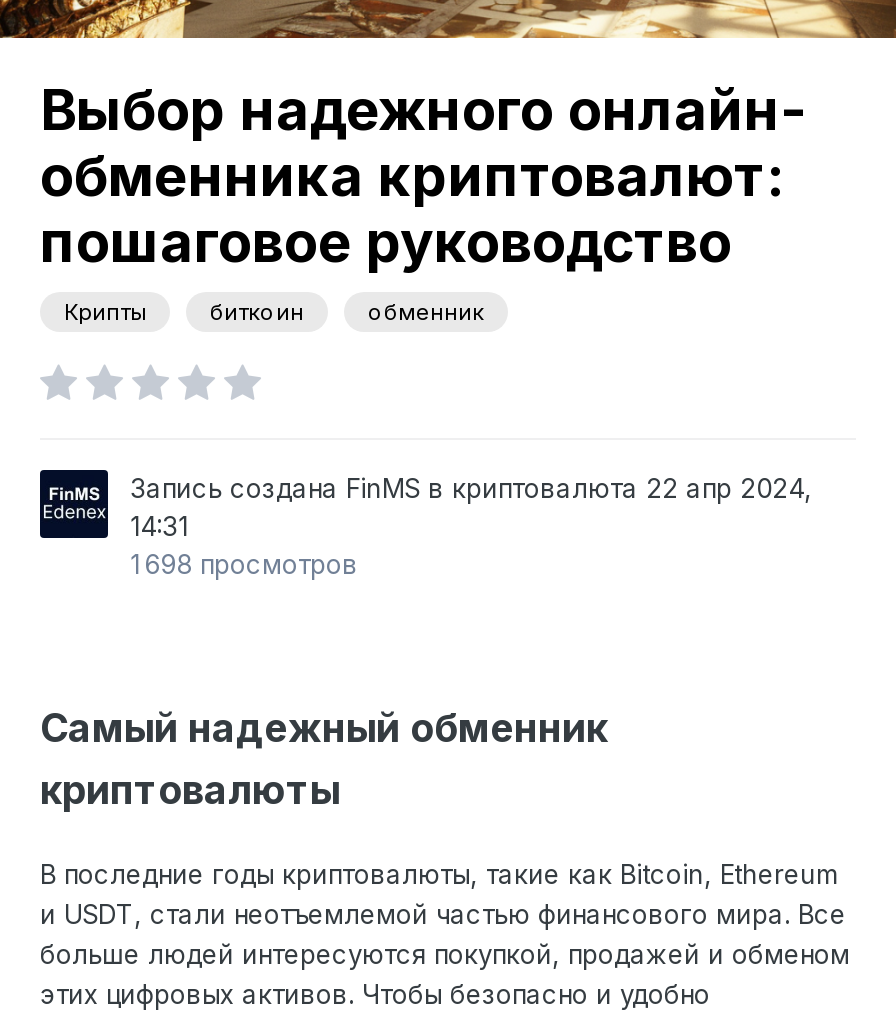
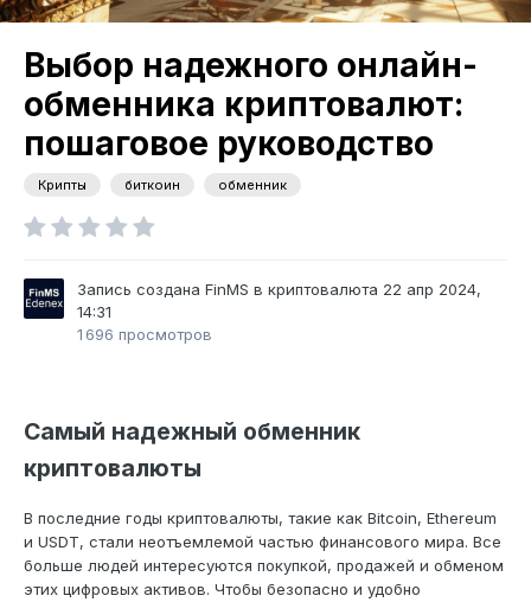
[130,549,358,581] 1 698 просмотров -> [77,325,212,344] 1 696 просмотров

